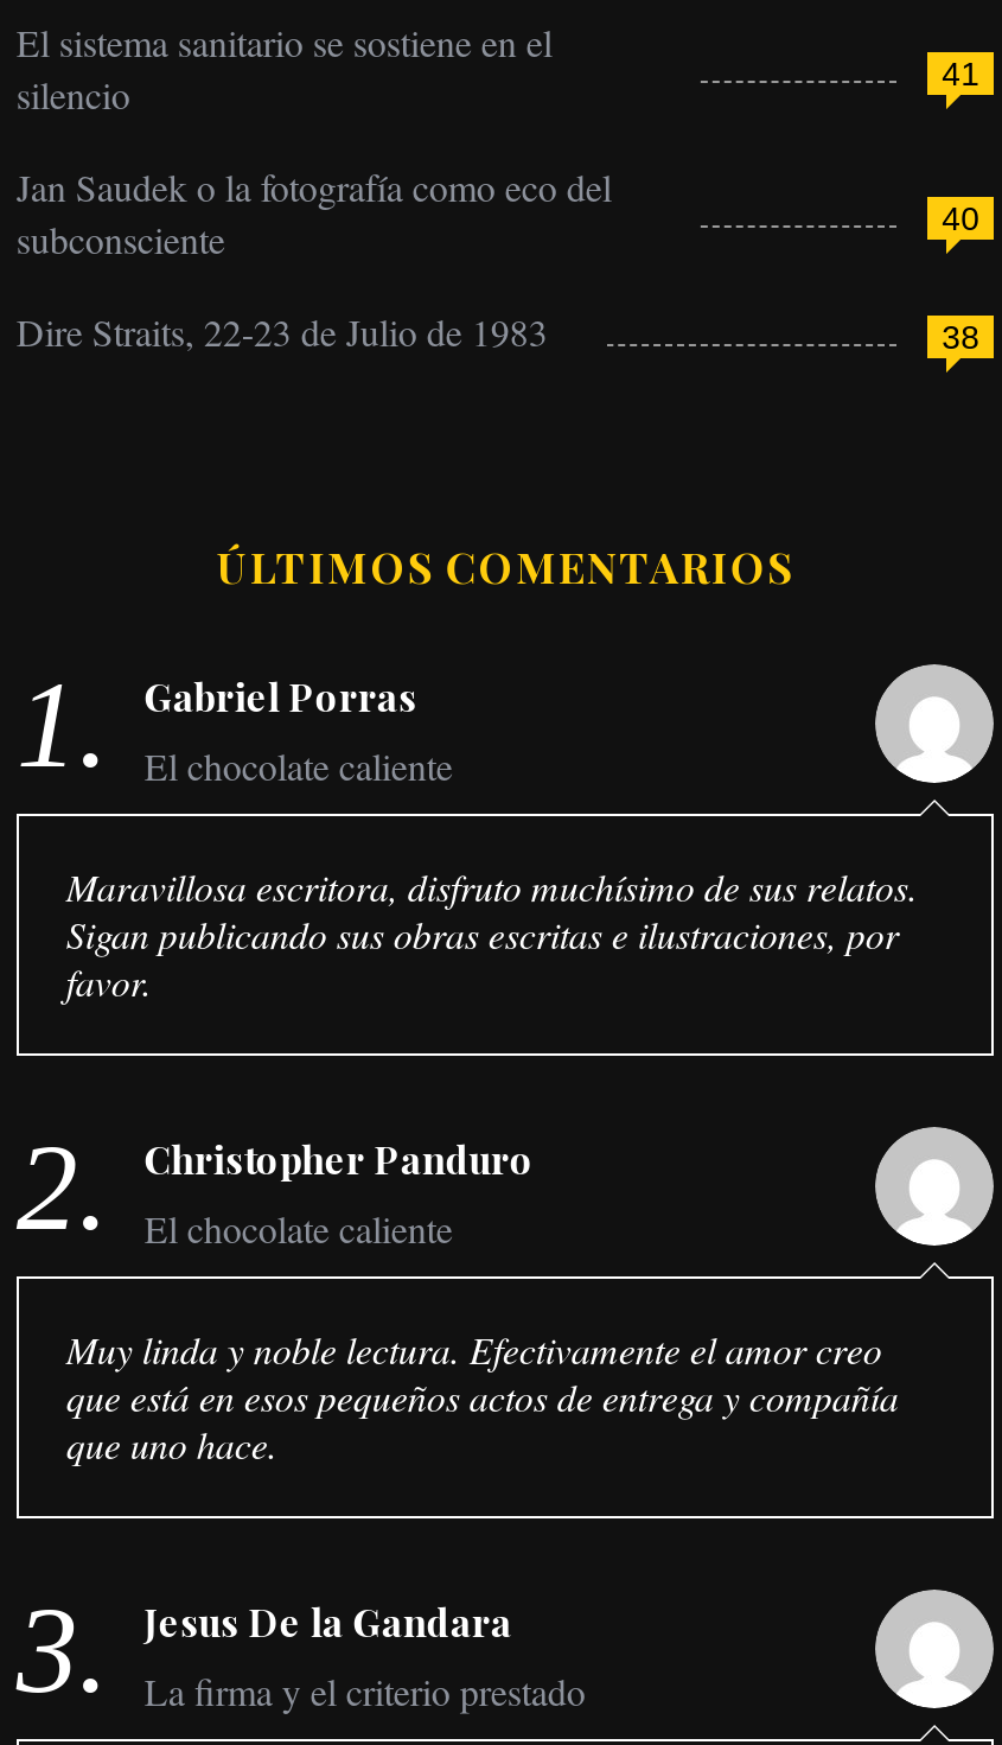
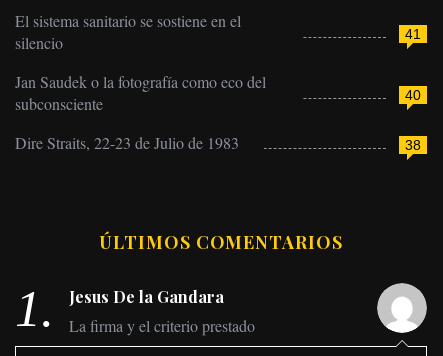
[16,672,918,1718] Gabriel Porras | El chocolate caliente | Maravillosa escritora, disfruto muchísimo de sus relatos. | Sigan publicando sus obras escritas e ilustraciones, por | favor. | 2. | Christopher Panduro | El chocolate caliente | Muy linda y noble lectura. Efectivamente el amor creo | que está en esos pequeños actos de entrega y compañía | que uno hace. | 3. -> none

